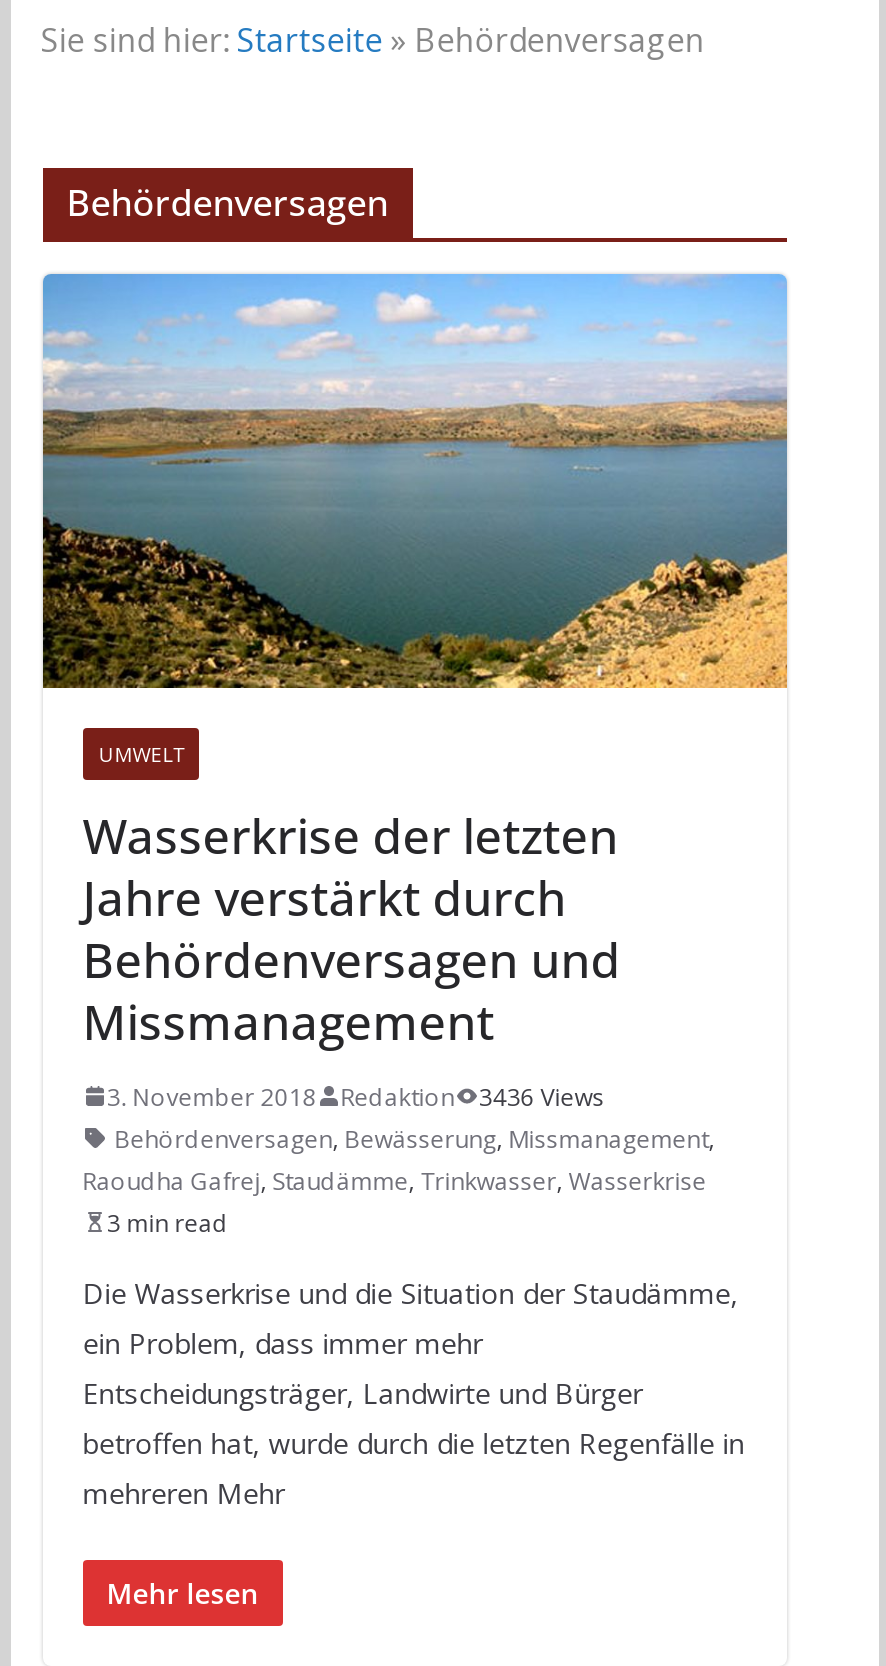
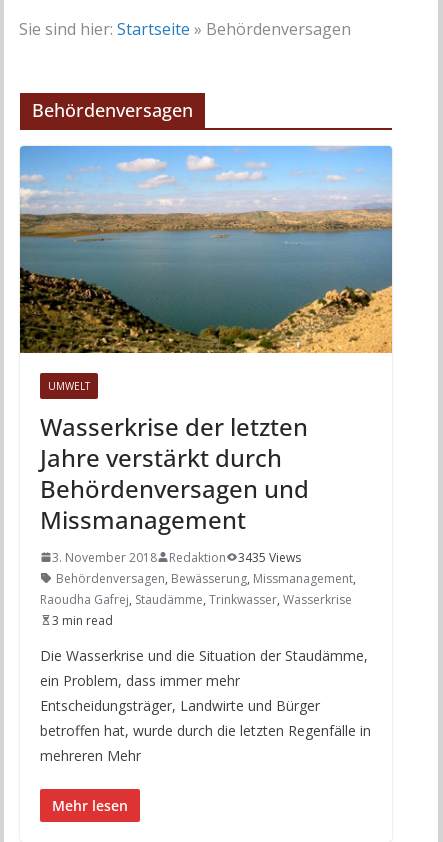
[106,1080,604,1114] 3. November 2018 Redaktion 3436 Views -> [52,549,301,566] 3. November 2018 Redaktion 3435 Views

